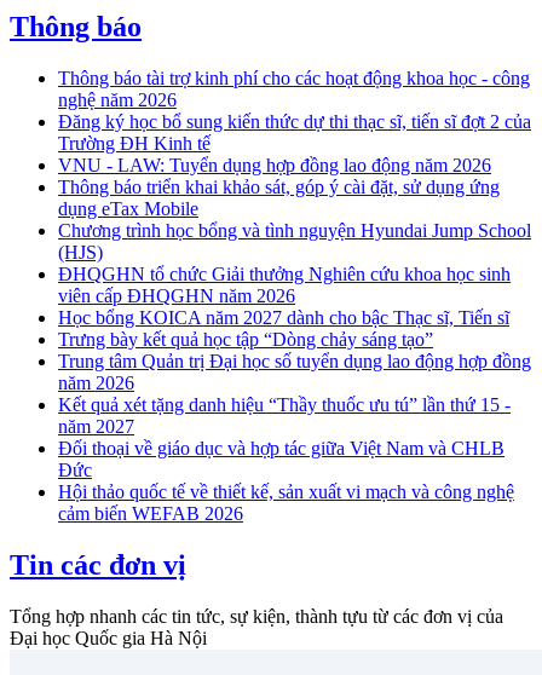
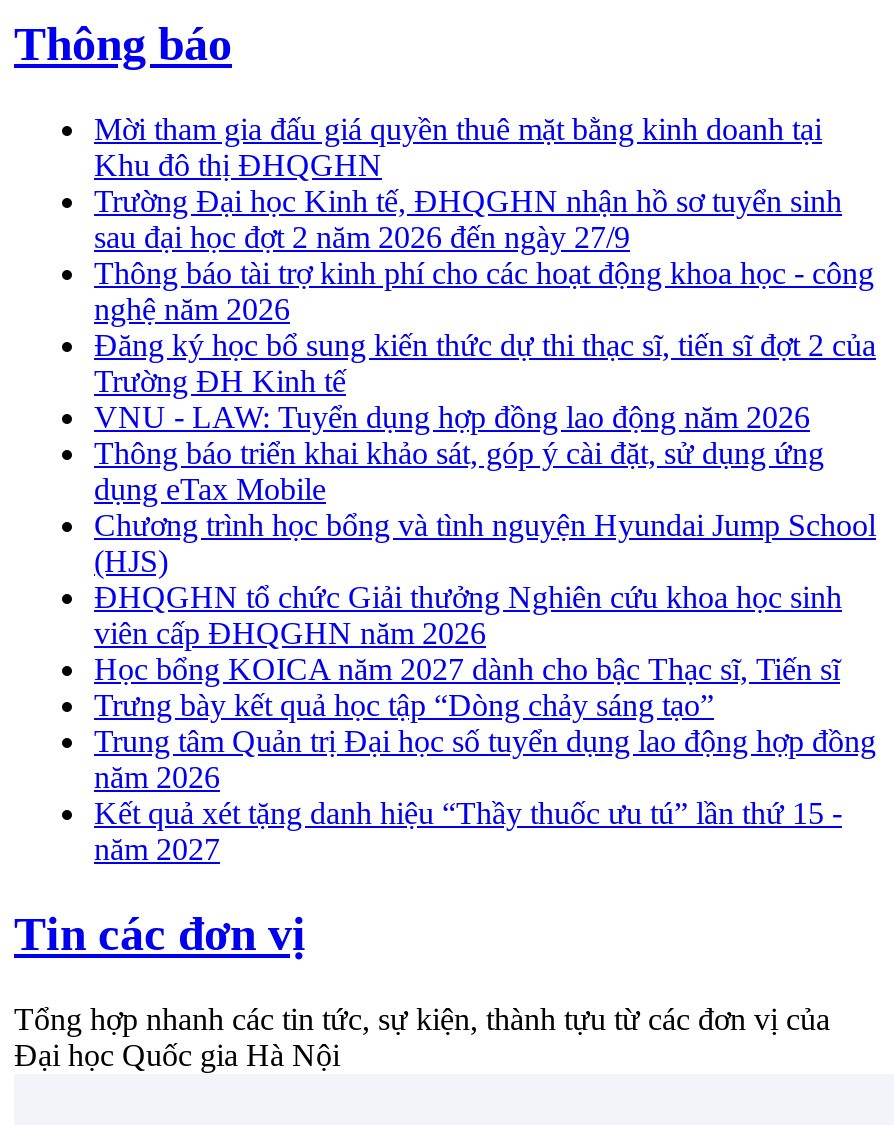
none -> [94,112,842,254] Mời tham gia đấu giá quyền thuê mặt bằng kinh doanh tại | Khu đô thị ĐHQGHN | Trường Đại học Kinh tế, ĐHQGHN nhận hồ sơ tuyển sinh | sau đại học đợt 2 năm 2026 đến ngày 27/9
moved [58,68,531,437] -> [94,256,876,866]: Thông báo tài trợ kinh phí cho các hoạt động khoa học - công | nghệ năm 2026 | Đăng ký học bổ sung kiến thức dự thi thạc sĩ, tiến sĩ đợt 2 của | ... | Kết quả xét tặng danh hiệu “Thầy thuốc ưu tú” lần thứ 15 - | năm 2027
[58,438,514,524] Đối thoại về giáo dục và hợp tác giữa Việt Nam và CHLB | Đức | Hội thảo quốc tế về thiết kế, sản xuất vi mạch và công nghệ | cảm biến WEFAB 2026 -> none

